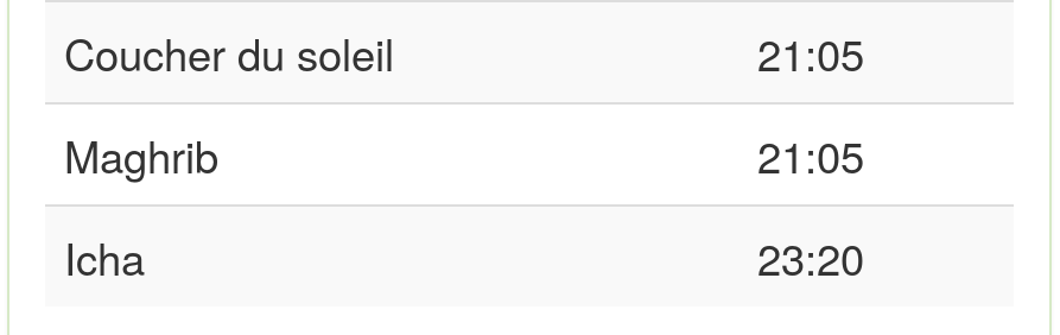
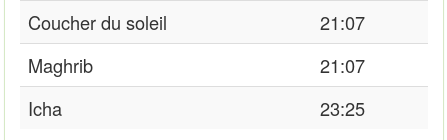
[757,20,864,82] 21:05 -> [320,9,365,35] 21:07
[757,123,864,184] 21:05 -> [320,52,365,78] 21:07
[757,225,864,287] 23:20 -> [320,95,365,121] 23:25

